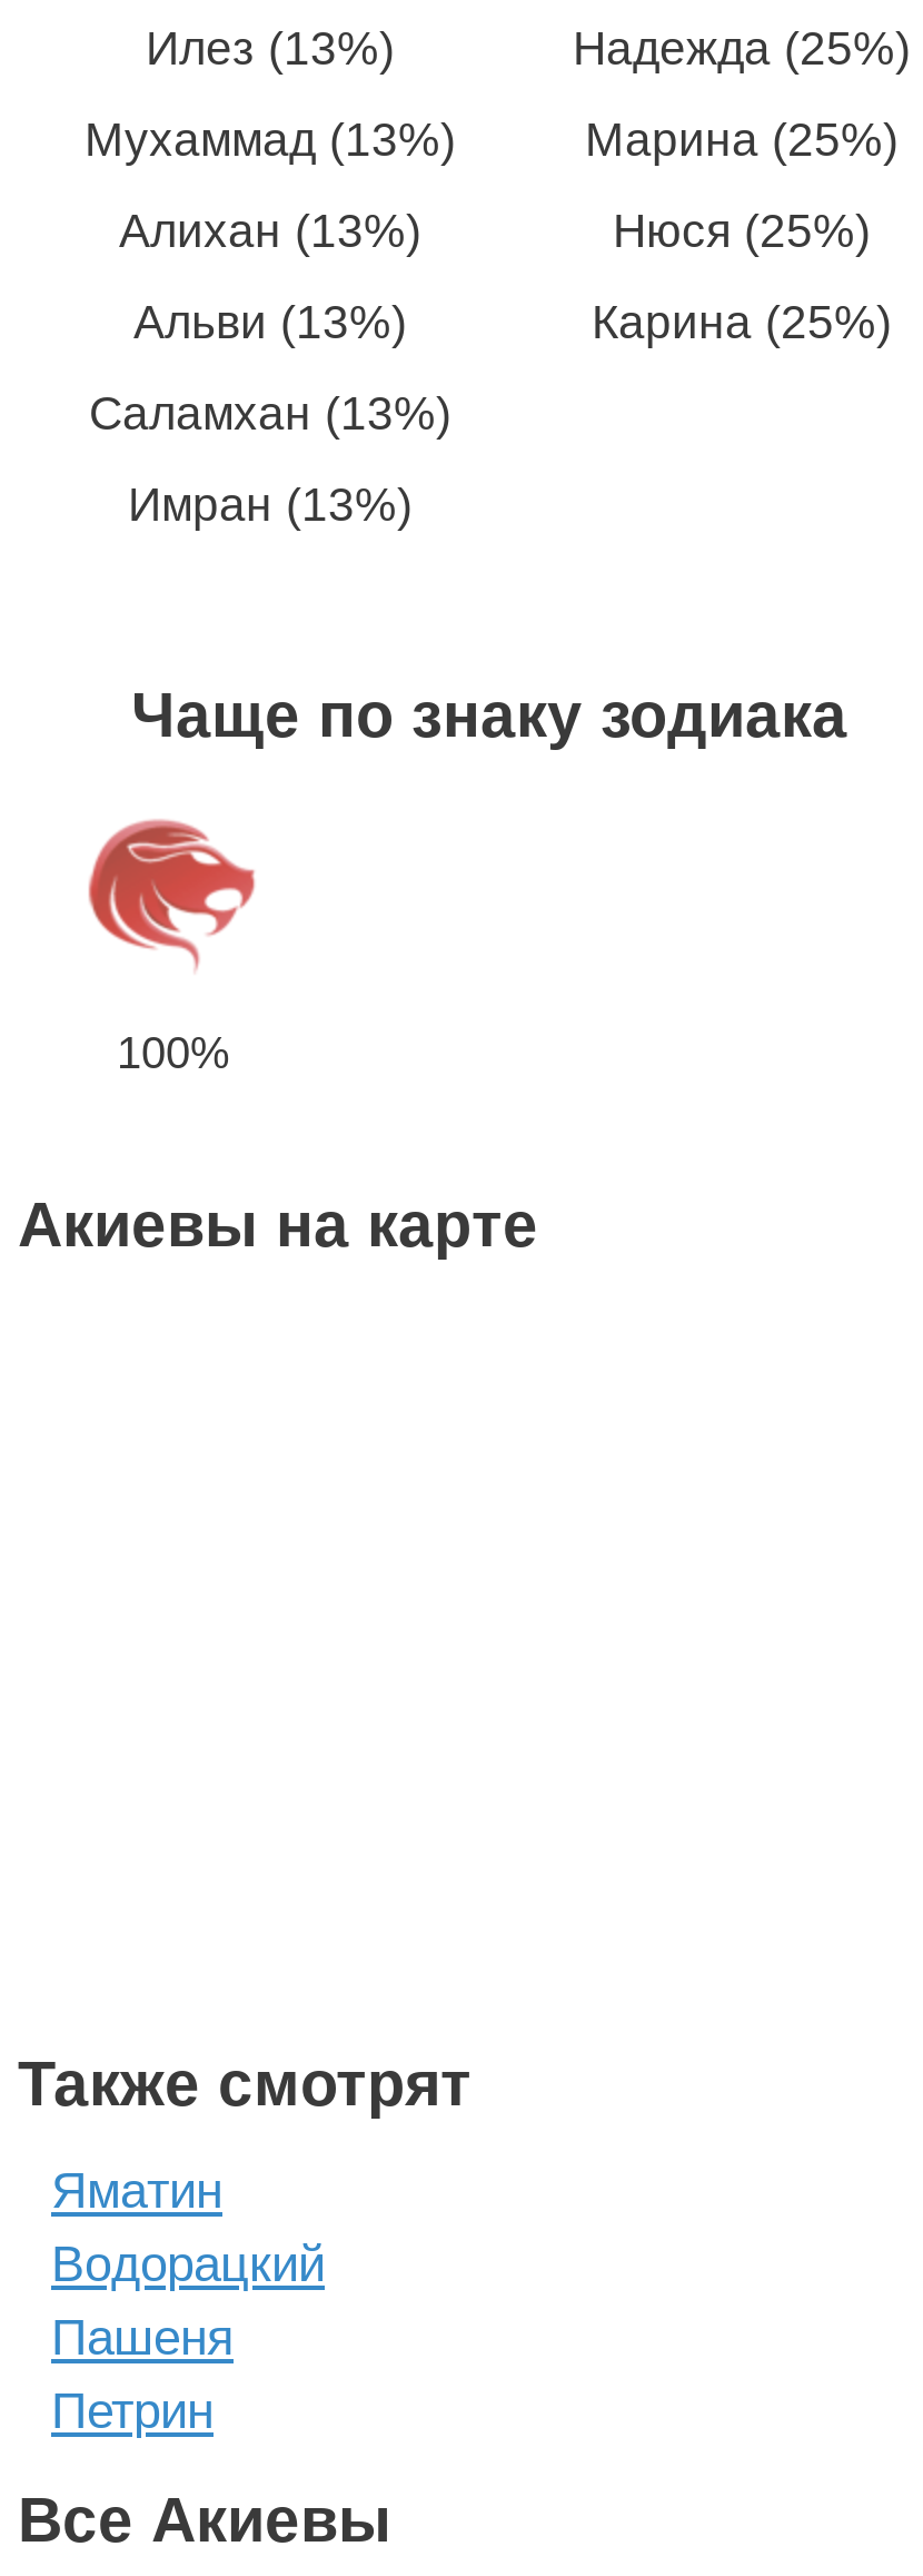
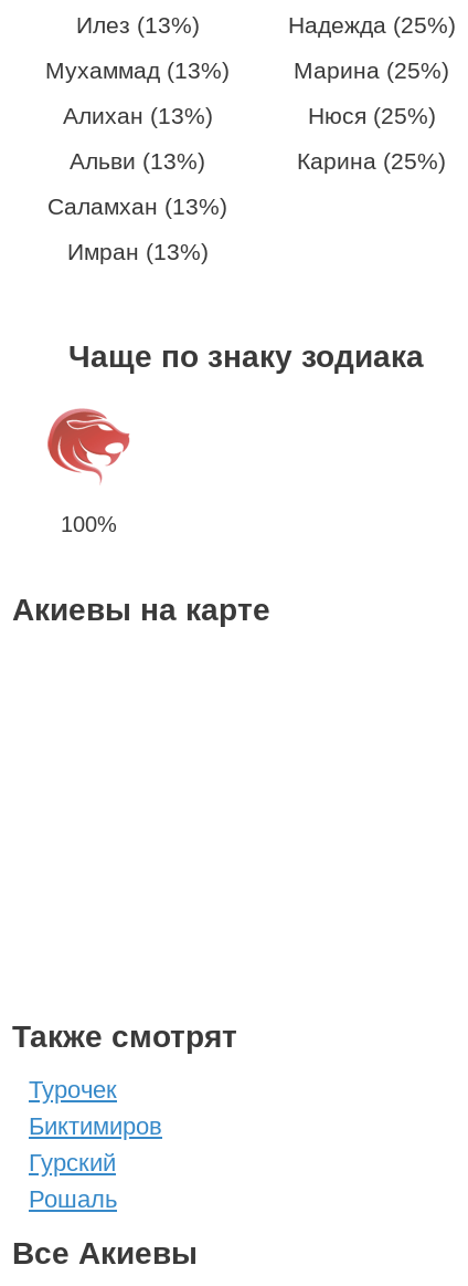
[51,2164,325,2440] Яматин | Водорацкий | Пашеня | Петрин -> [29,1076,162,1213] Турочек | Биктимиров | Гурский | Рошаль

